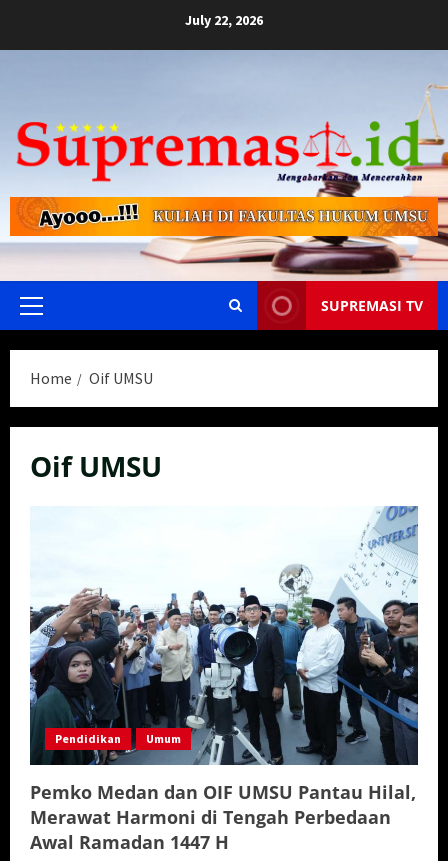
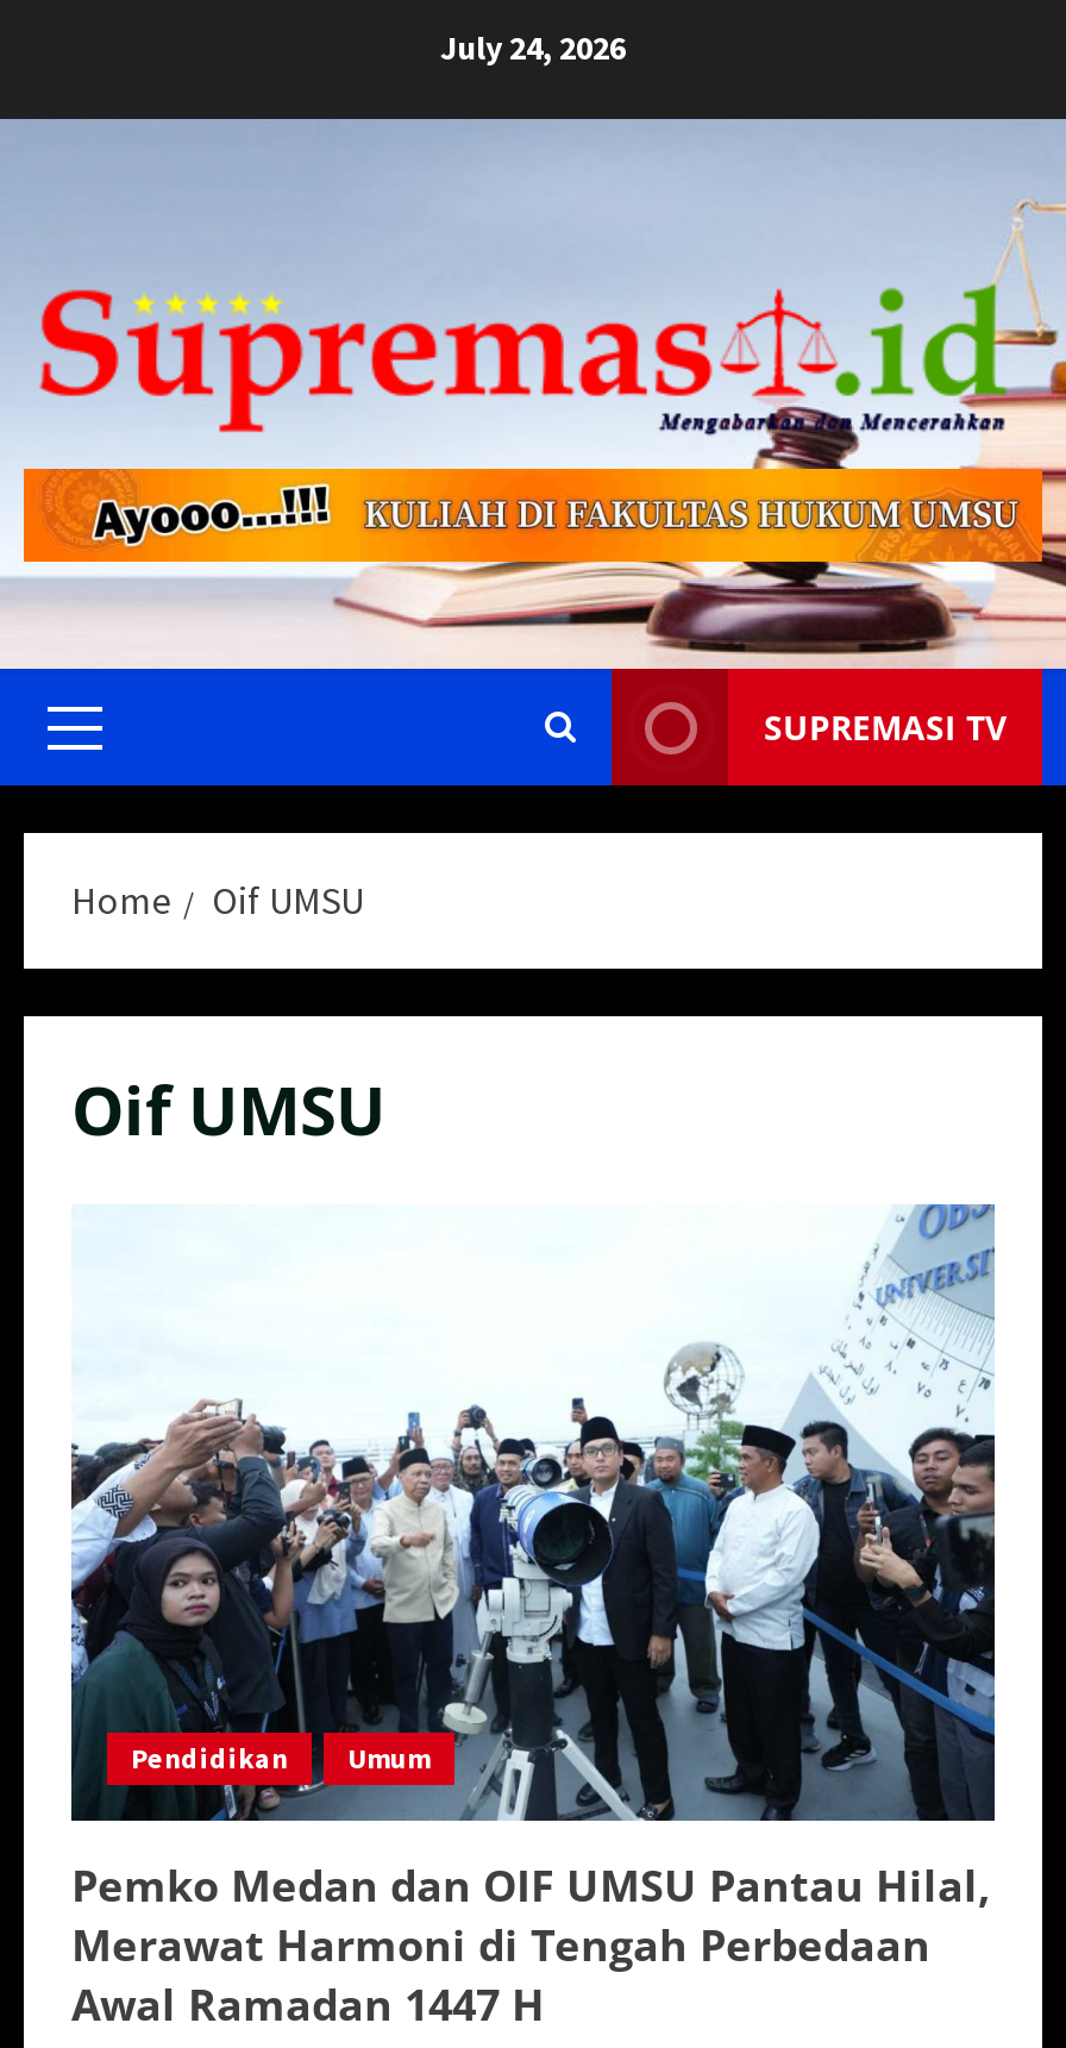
[185,11,263,29] July 22, 2026 -> [440,26,626,69] July 24, 2026

